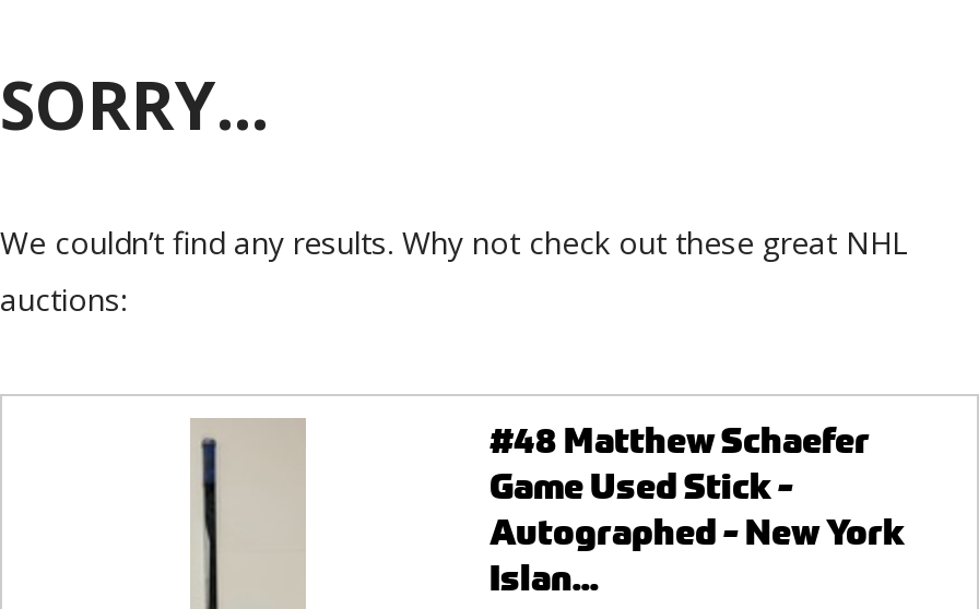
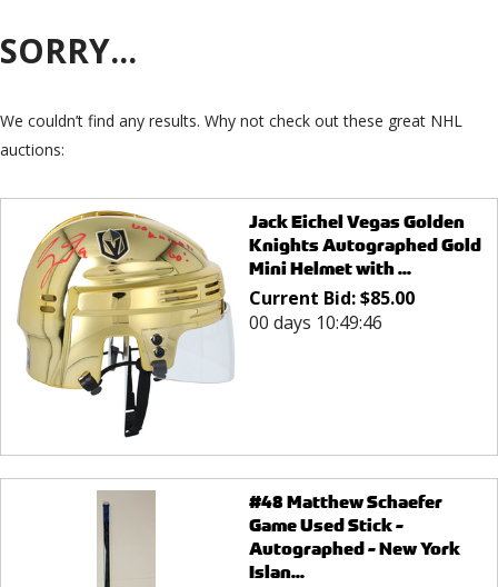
none -> [17,210,481,438] [image] | Jack Eichel Vegas Golden | Knights Autographed Gold | Mini Helmet with ... | Current Bid: $85.00 | 00 days 10:49:46

